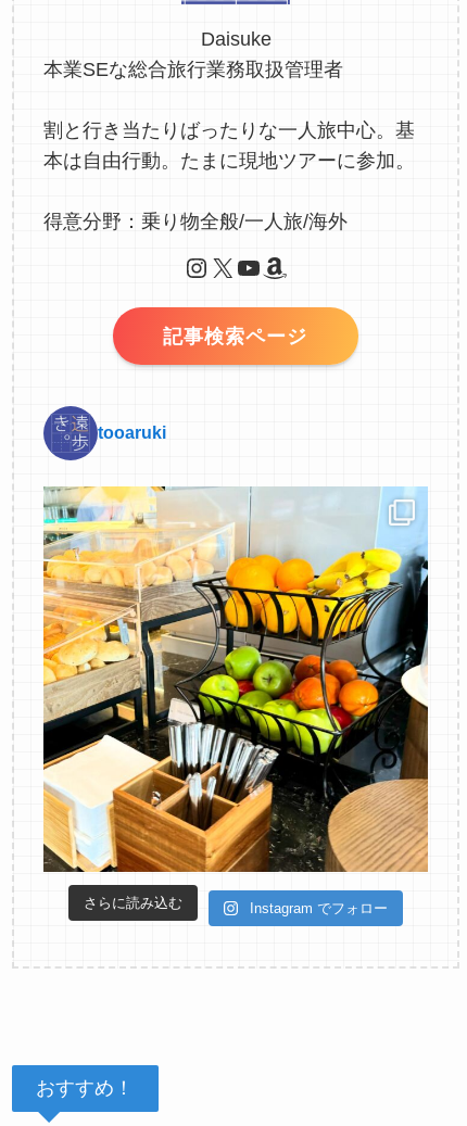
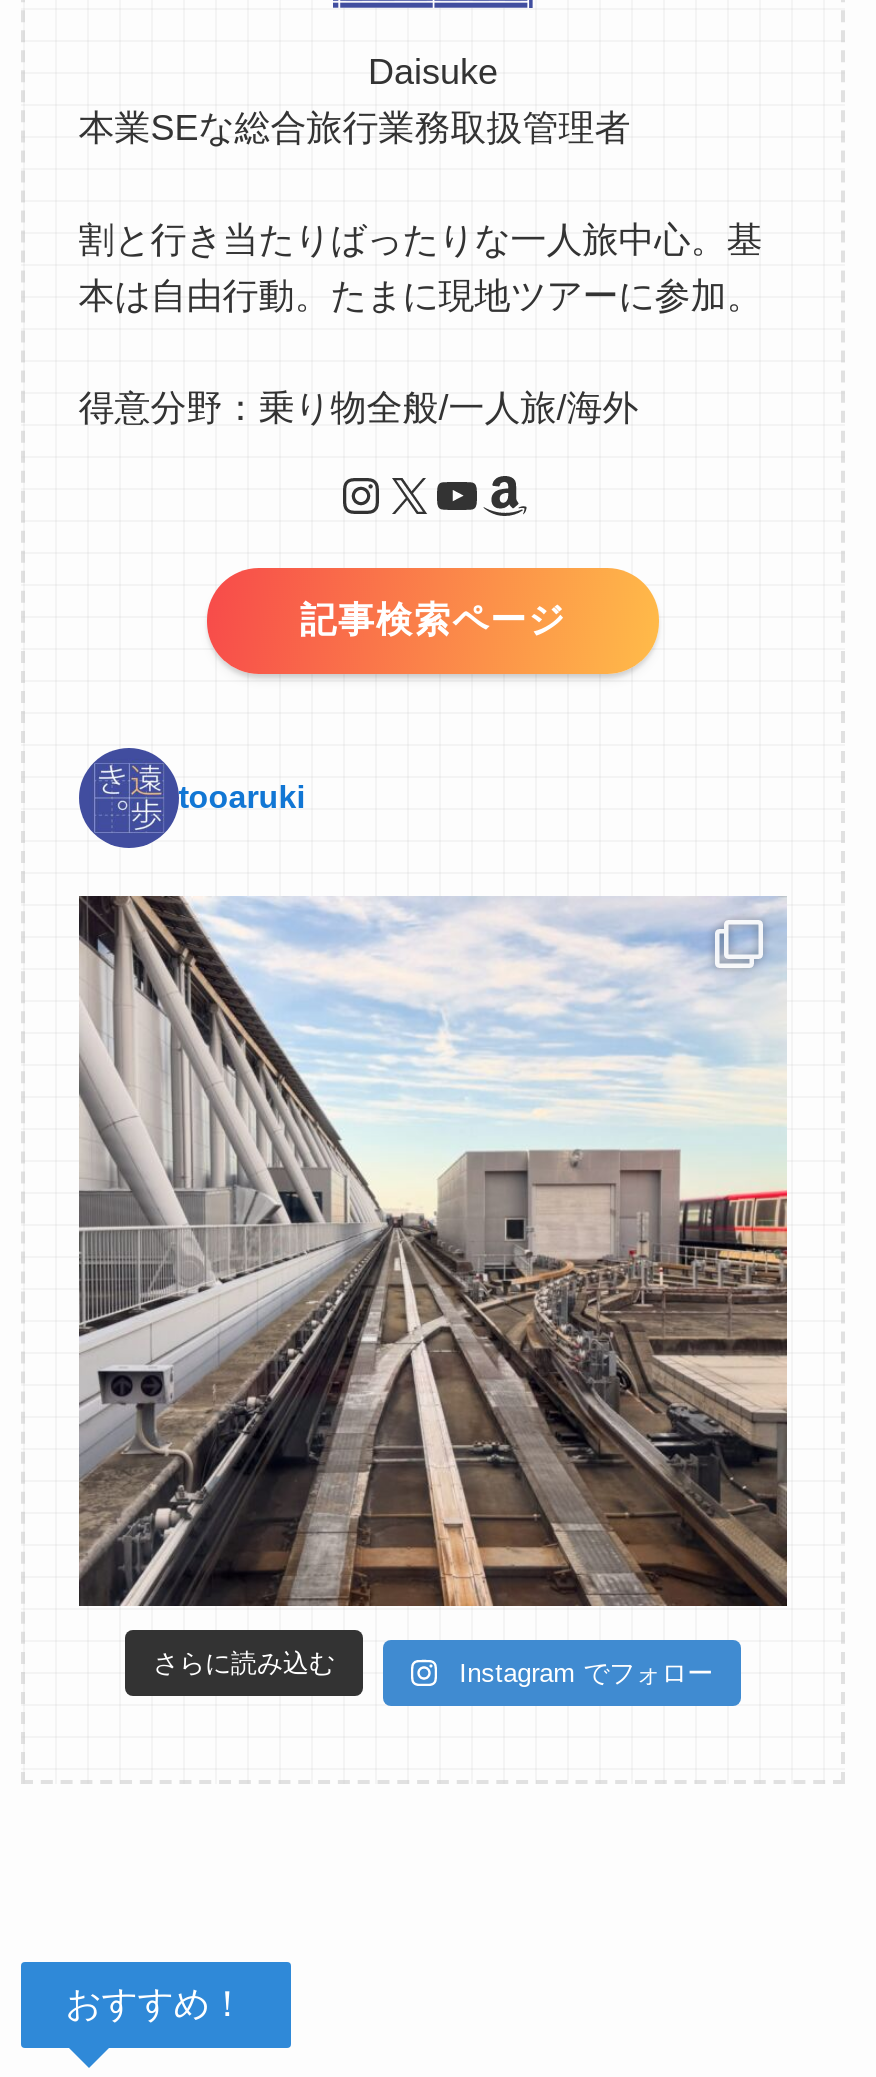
[42,485,429,873] [image] -> [77,894,789,1608] [image]

